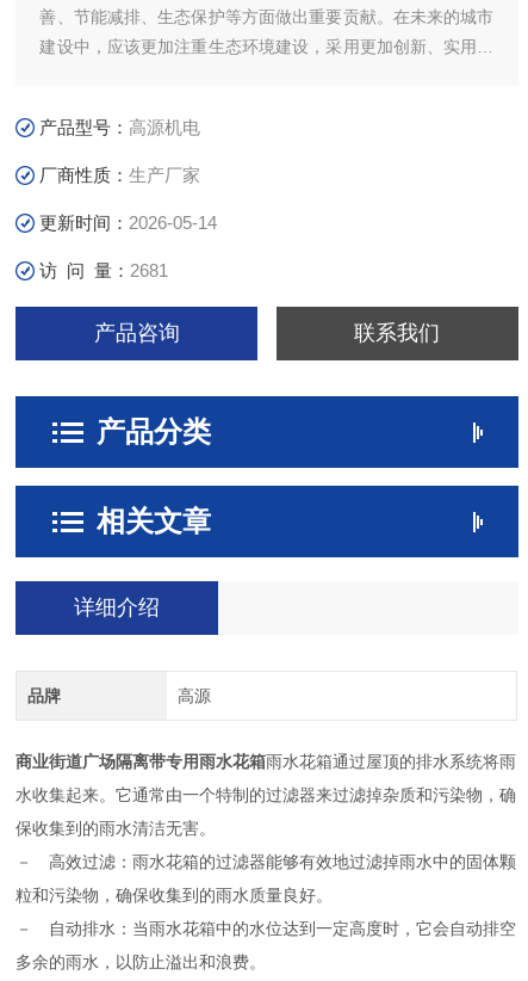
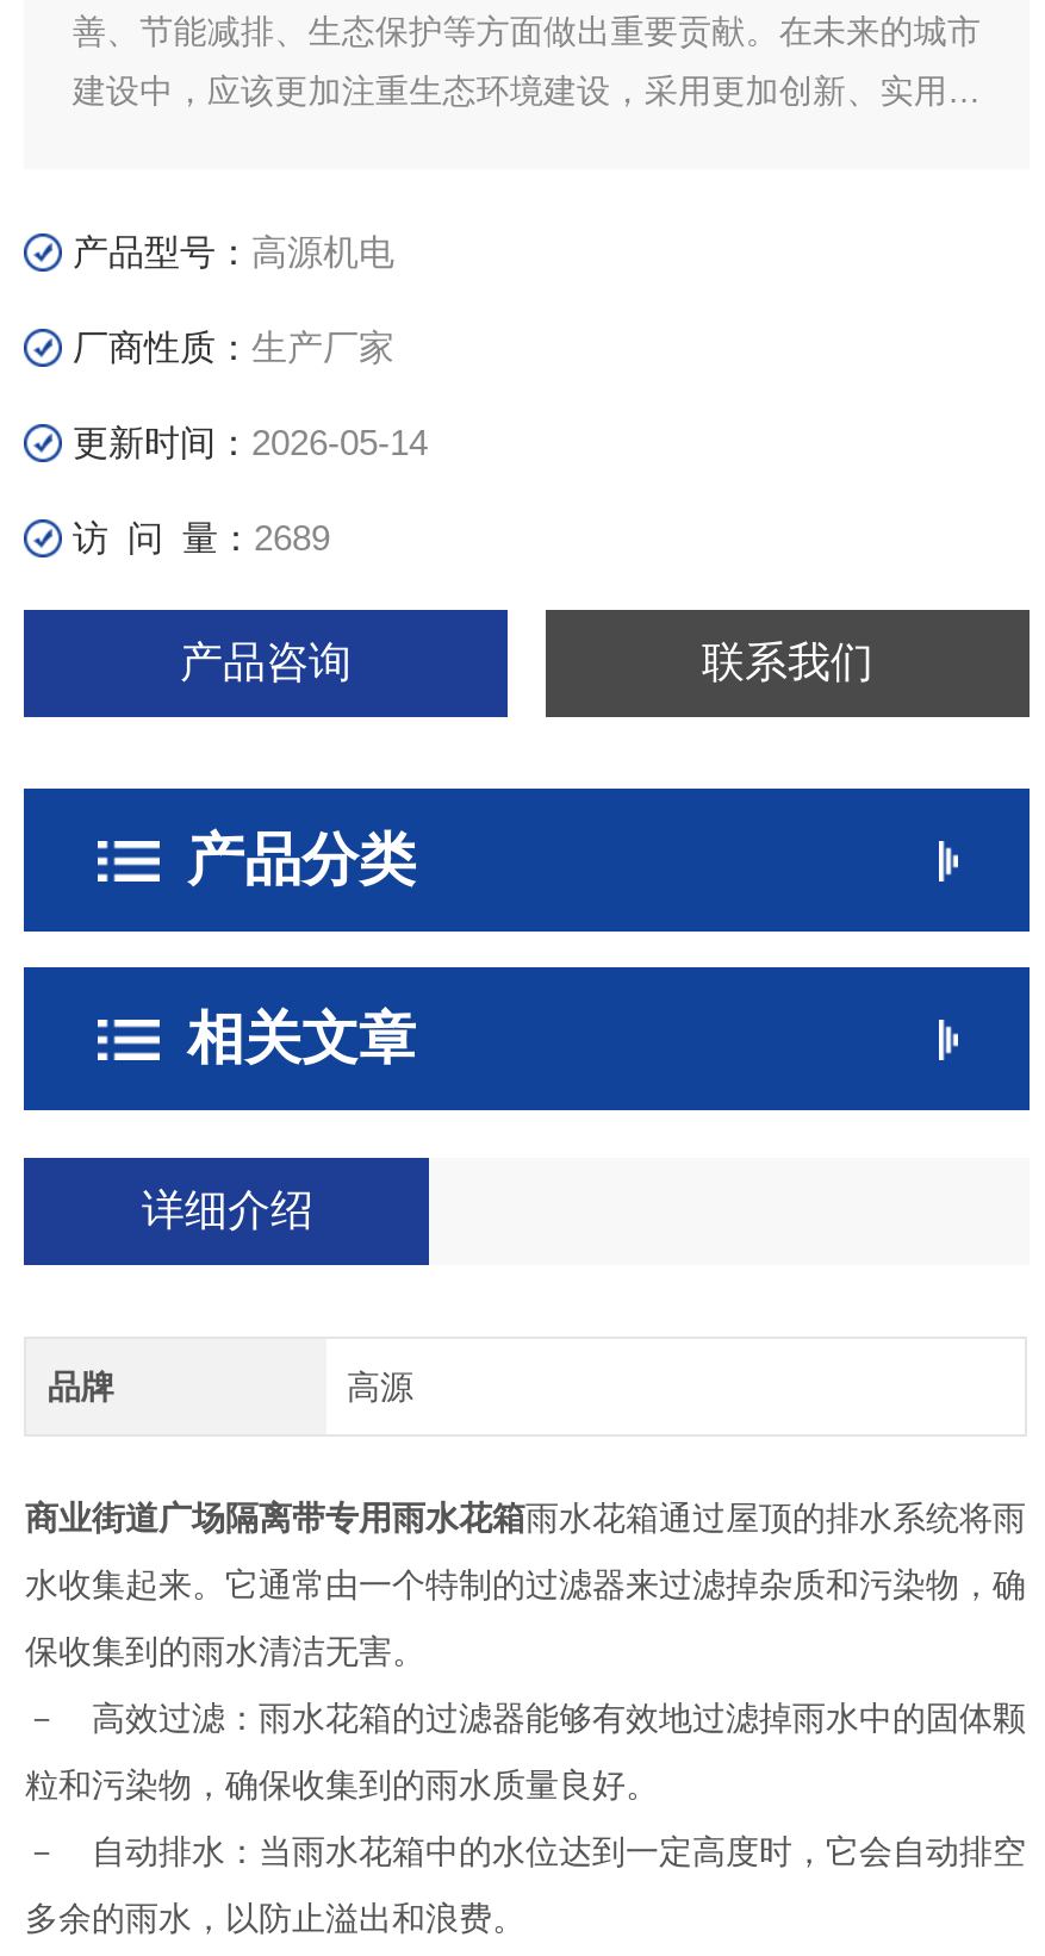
[40,260,169,280] 访 问 量：2681 -> [72,517,330,557] 访 问 量：2689

